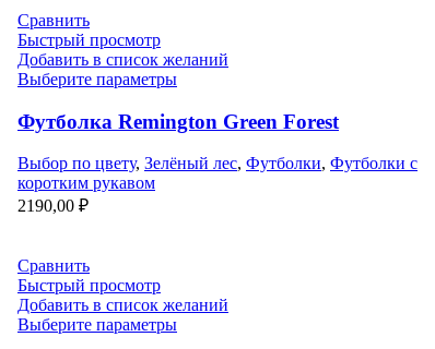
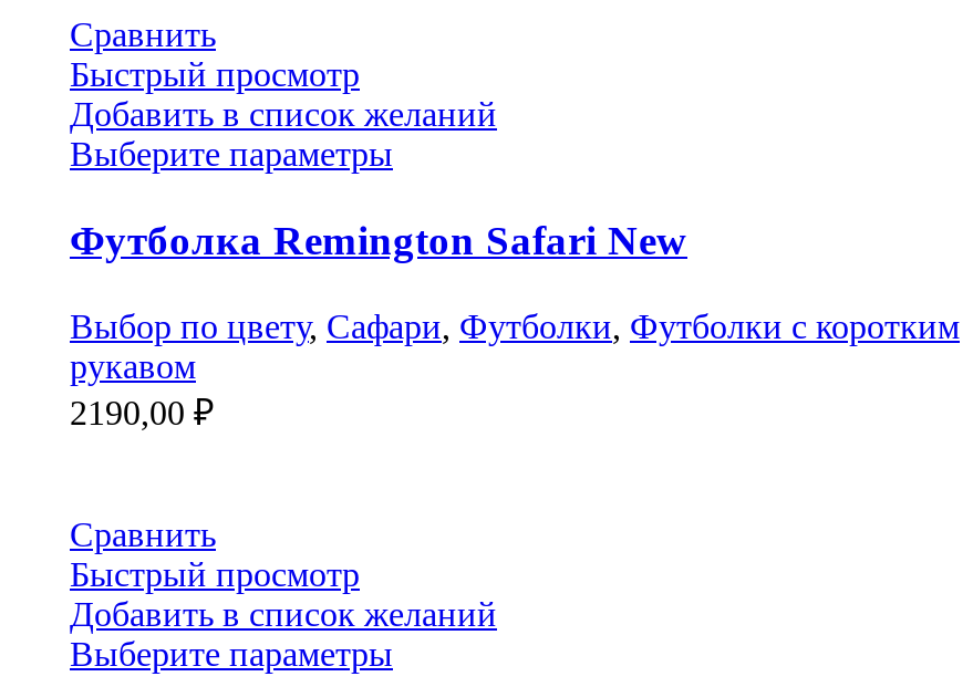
[17,110,339,133] Футболка Remington Green Forest -> [70,217,687,264] Футболка Remington Safari New
[17,154,418,192] Выбор по цвету, Зелёный лес, Футболки, Футболки с | коротким рукавом -> [70,307,960,385] Выбор по цвету, Сафари, Футболки, Футболки с коротким | рукавом

